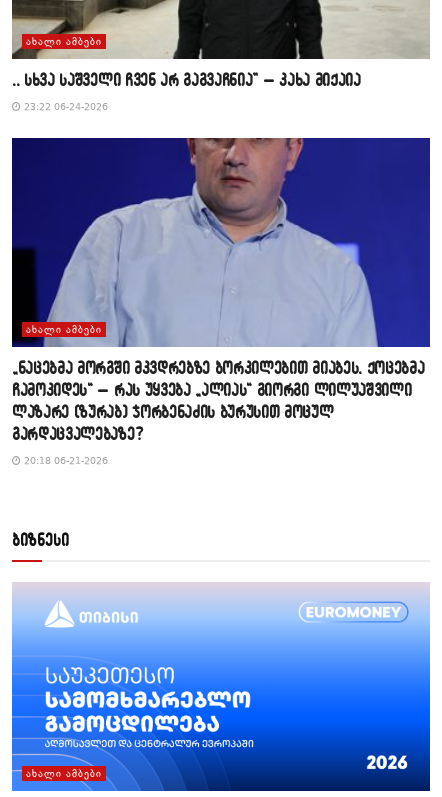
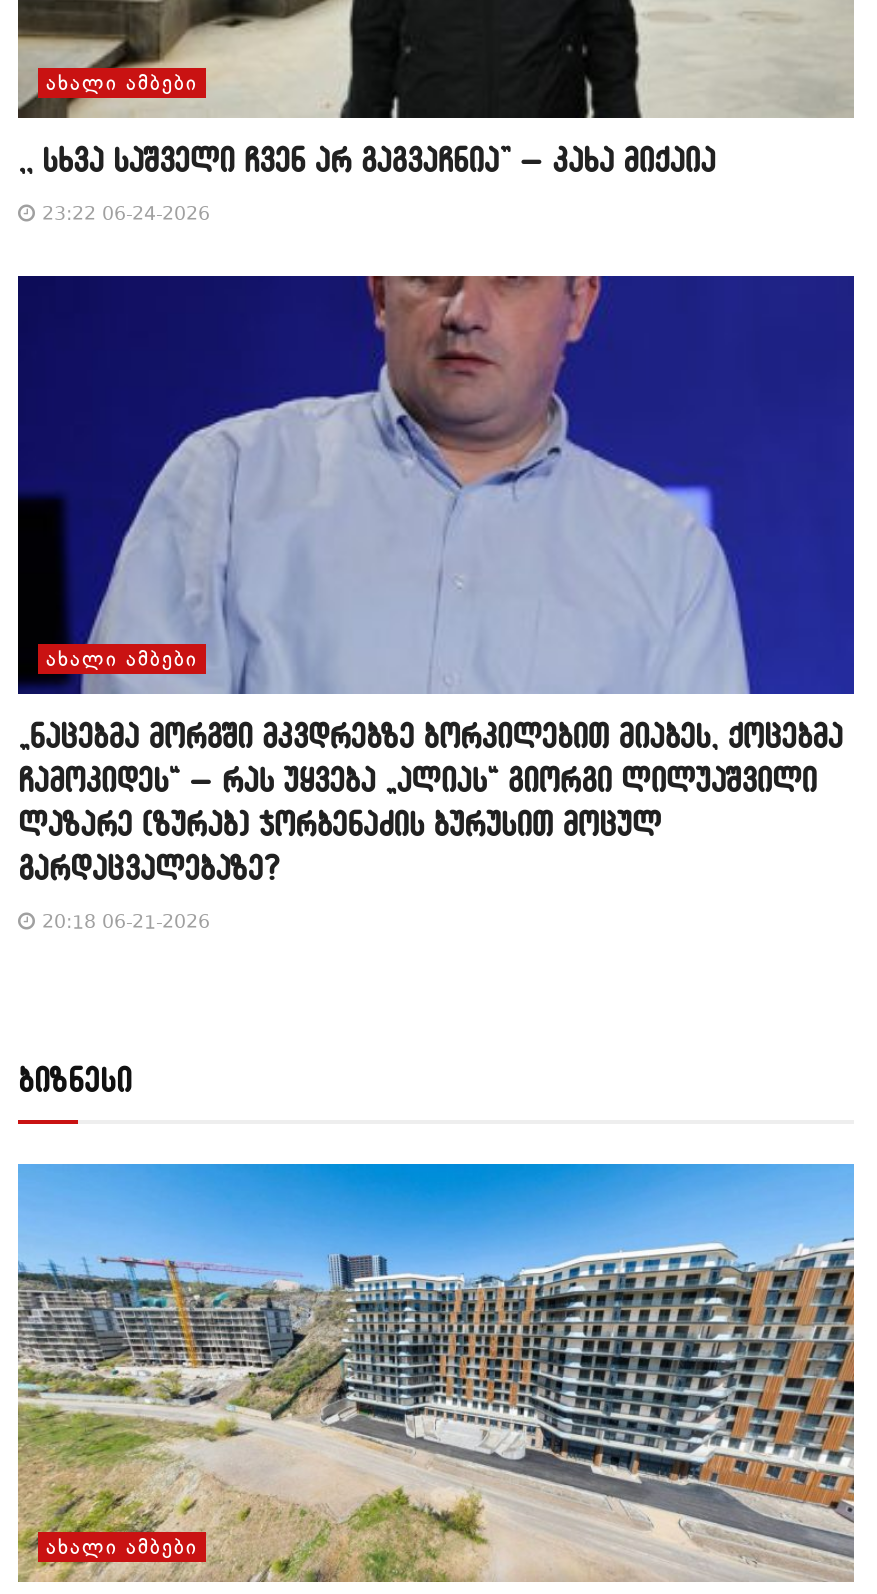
[11,582,431,792] [image] -> [16,1162,856,1584] [image]

